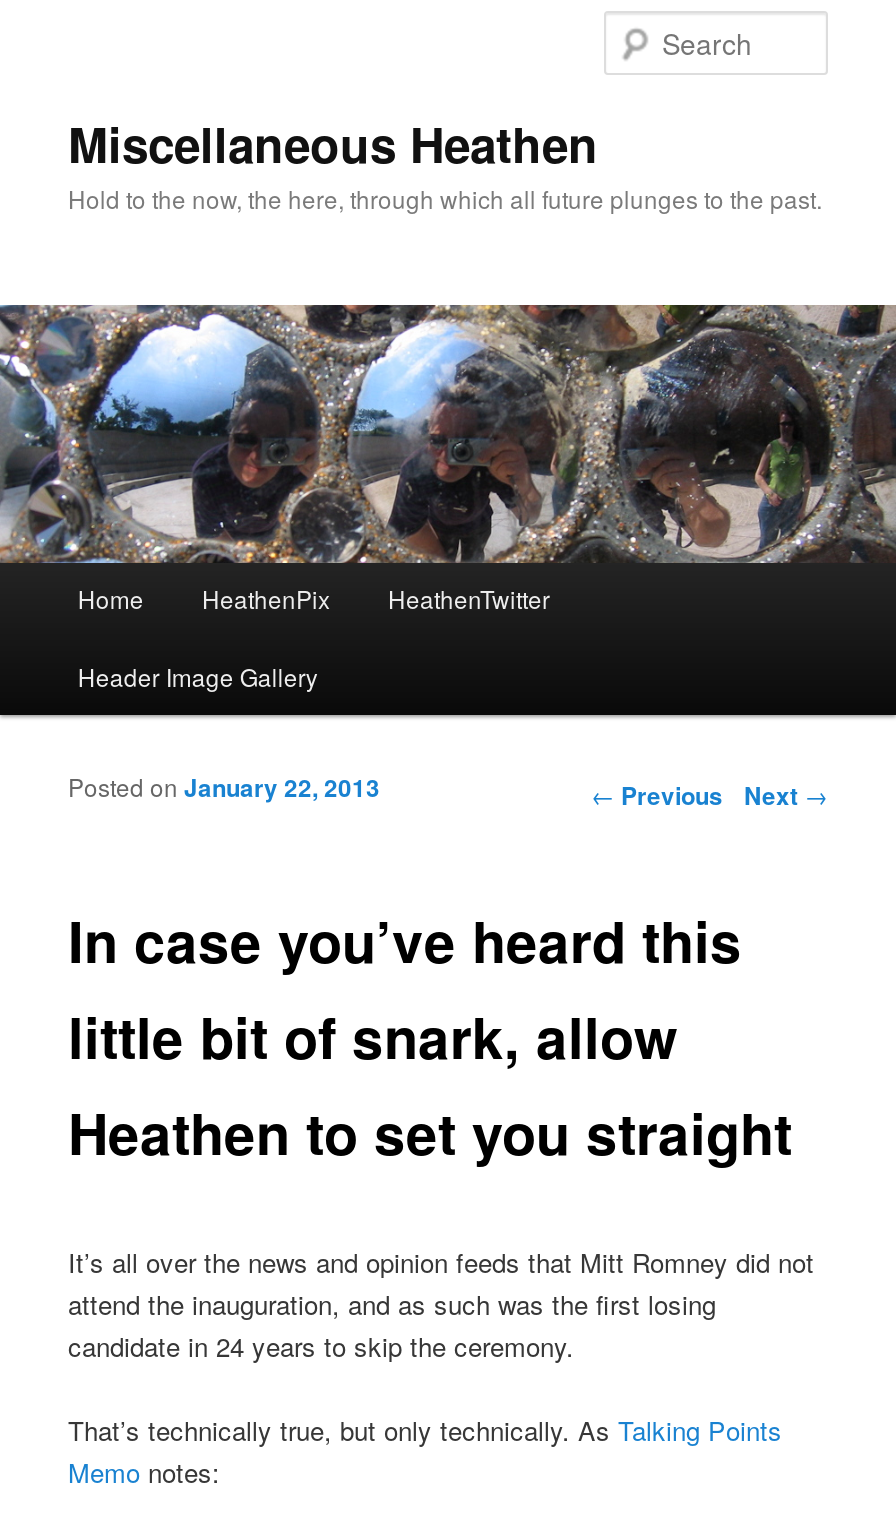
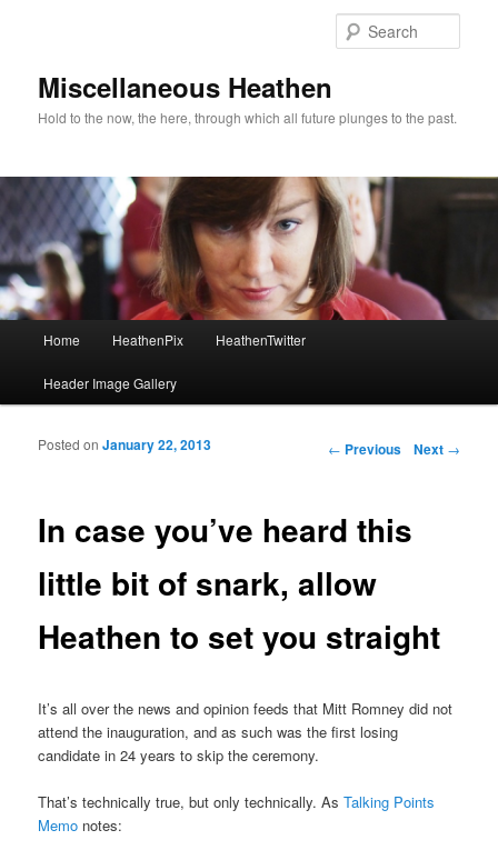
[6,303,890,565] [image] -> [3,176,495,321] [image]

